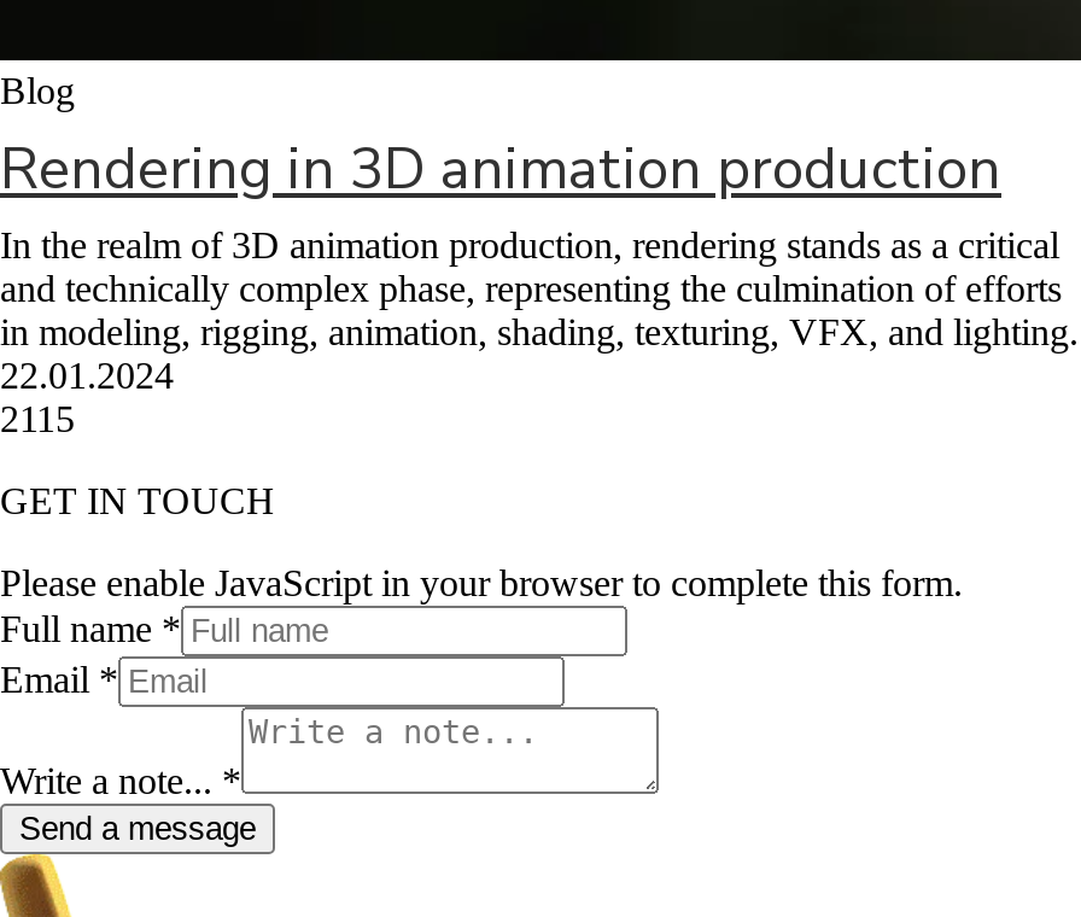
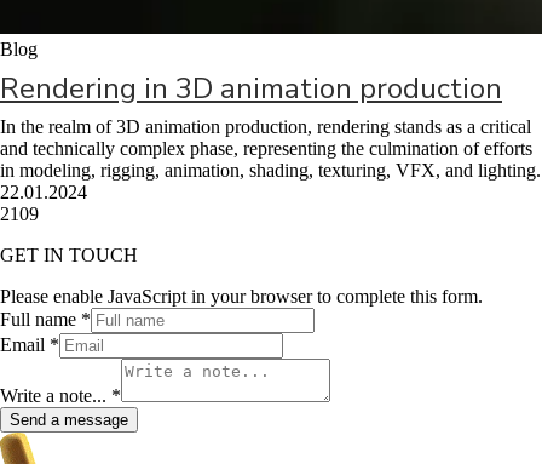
[0,398,75,439] 2115 -> [0,204,39,224] 2109

